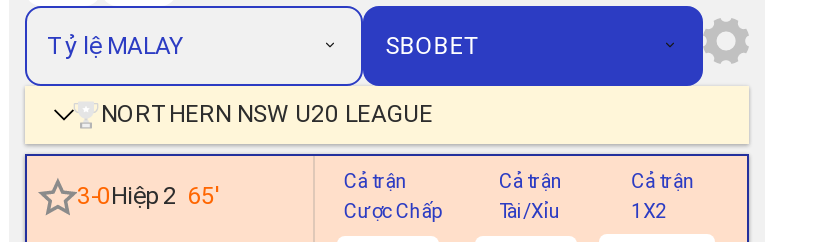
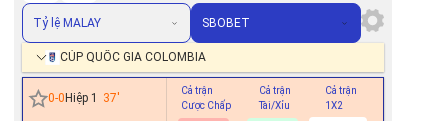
[101,100,433,128] NORTHERN NSW U20 LEAGUE -> [60,50,206,64] CÚP QUỐC GIA COLOMBIA
[77,182,221,210] 3-0Hiệp 2 65' -> [48,91,120,105] 0-0Hiệp 1 37'

